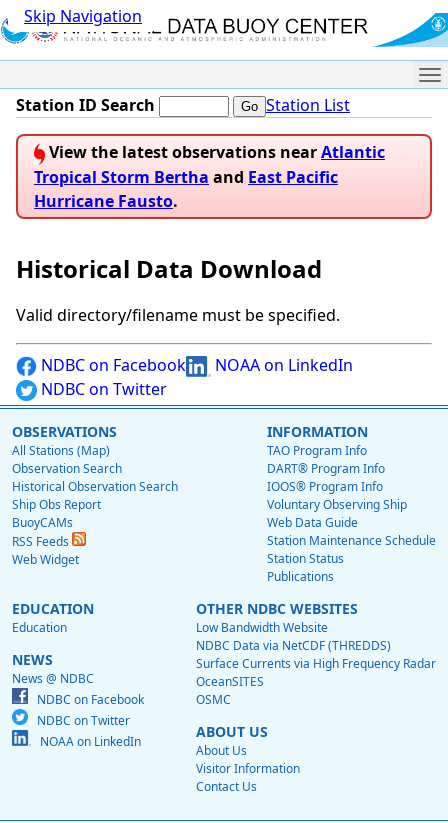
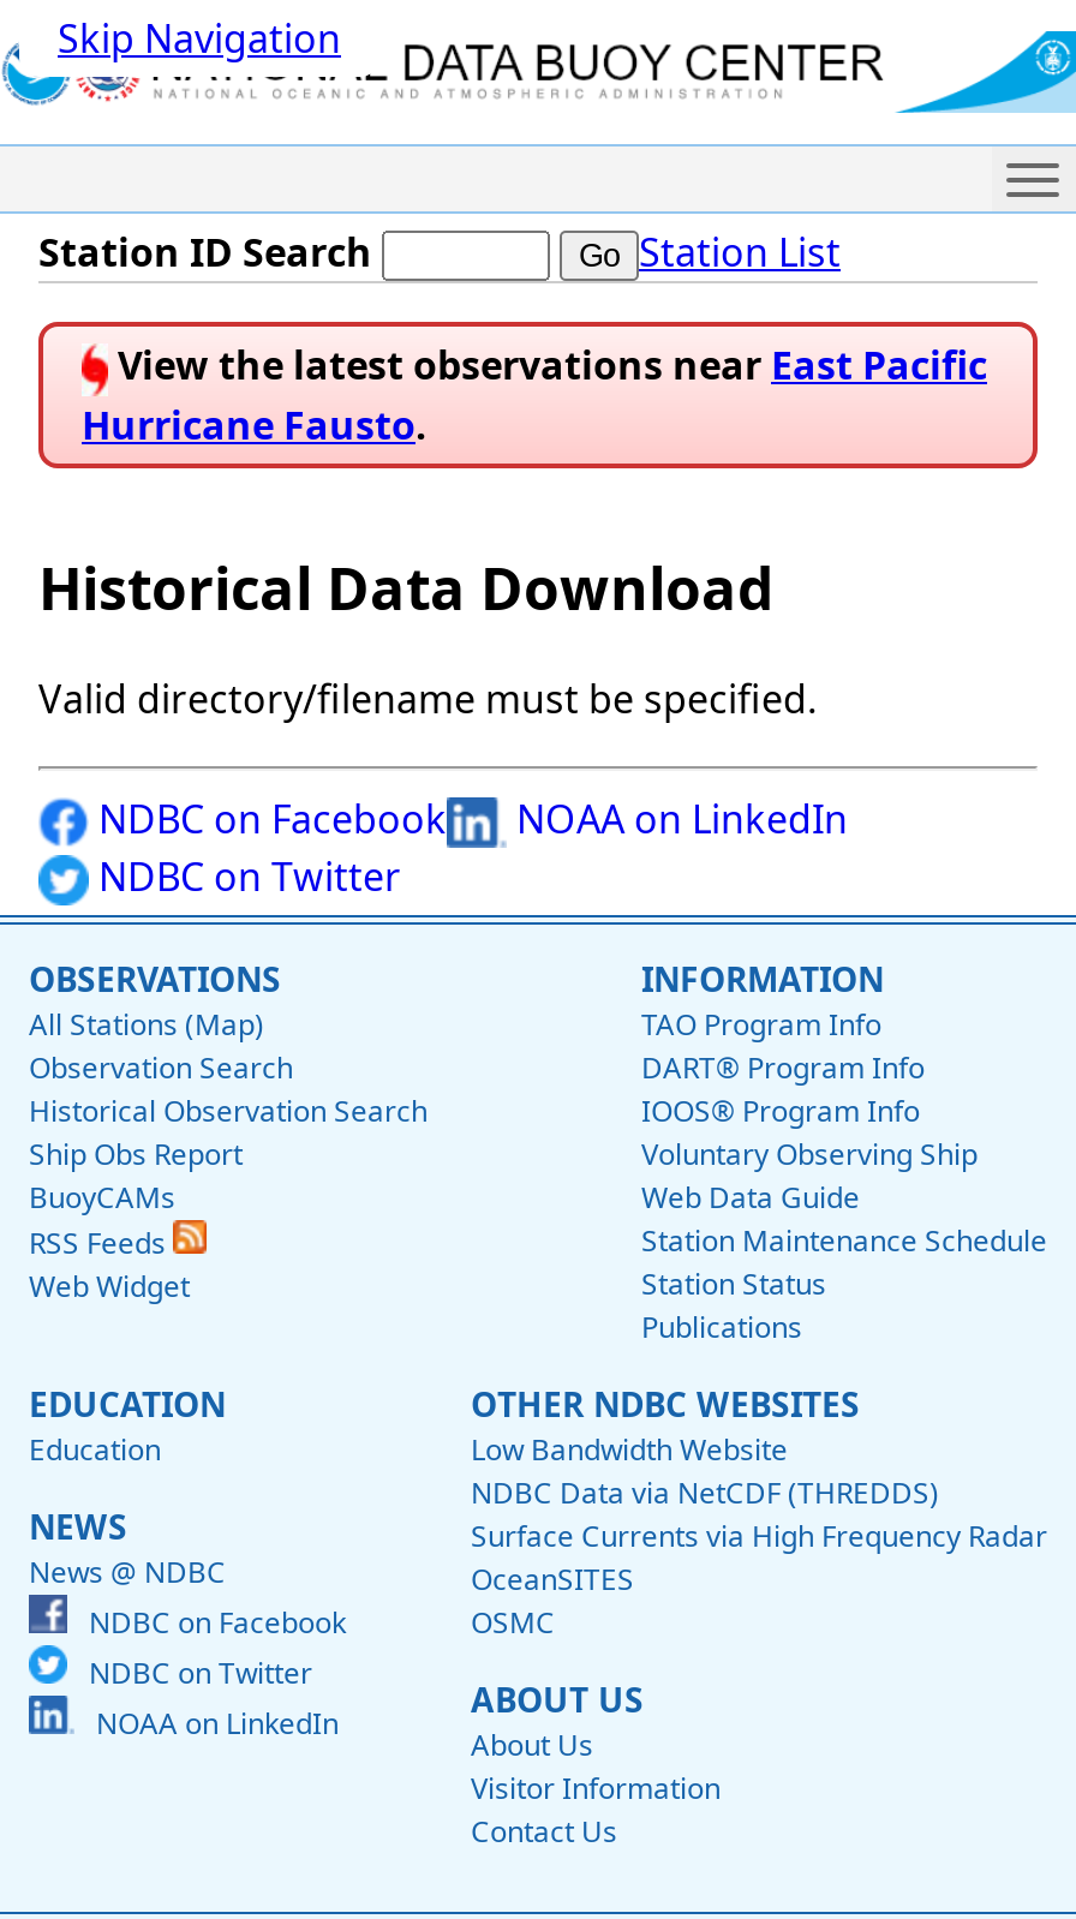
[34,141,385,188] View the latest observations near Atlantic | Tropical Storm Bertha and East Pacific -> [108,339,987,392] View the latest observations near East Pacific

